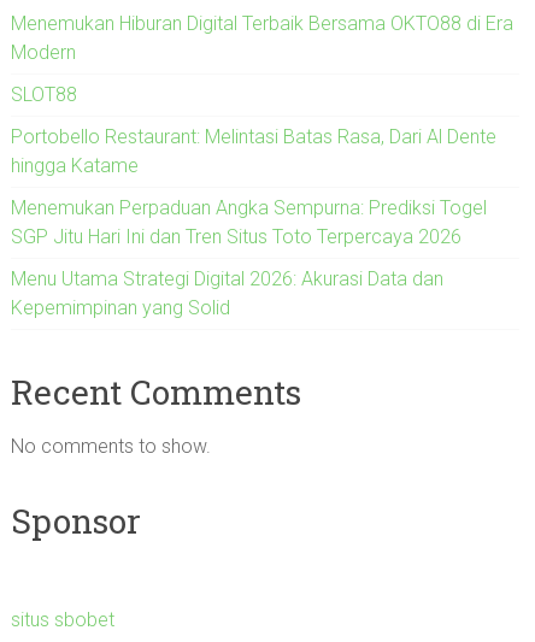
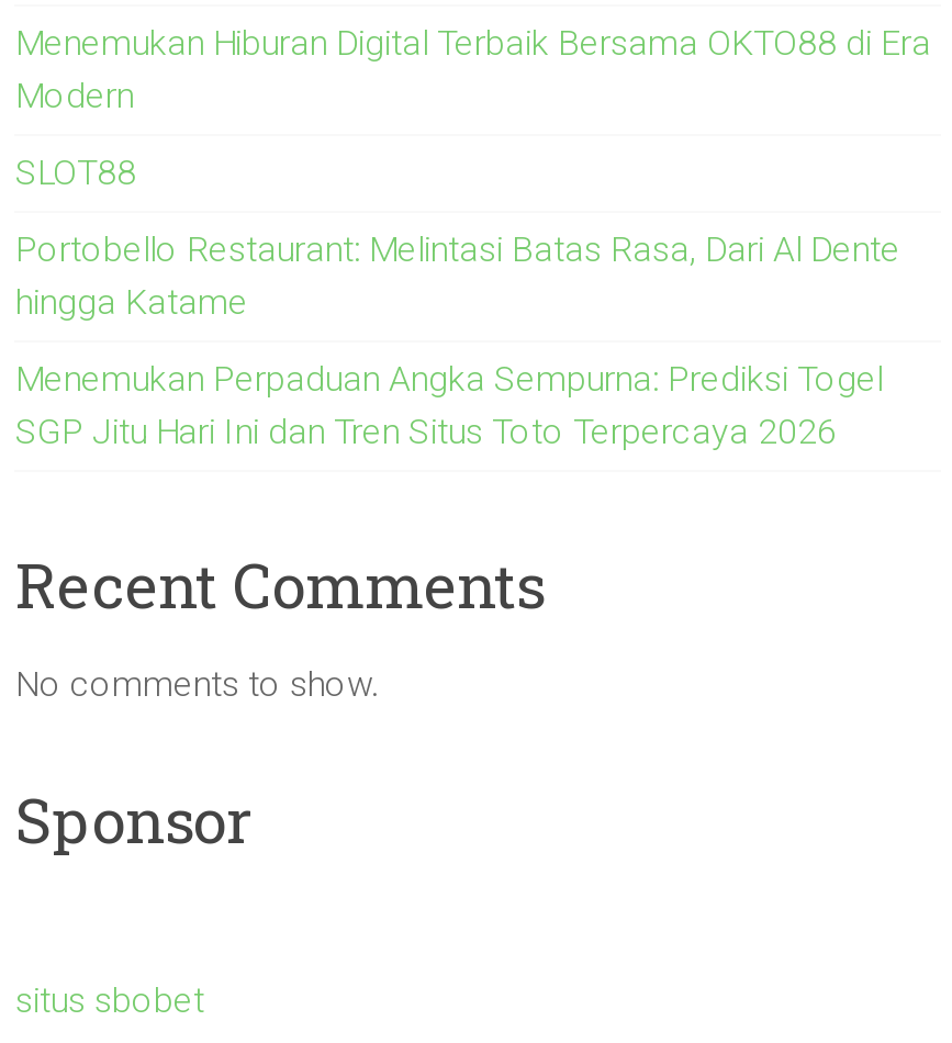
[11,267,444,319] Menu Utama Strategi Digital 2026: Akurasi Data dan | Kepemimpinan yang Solid -> none

